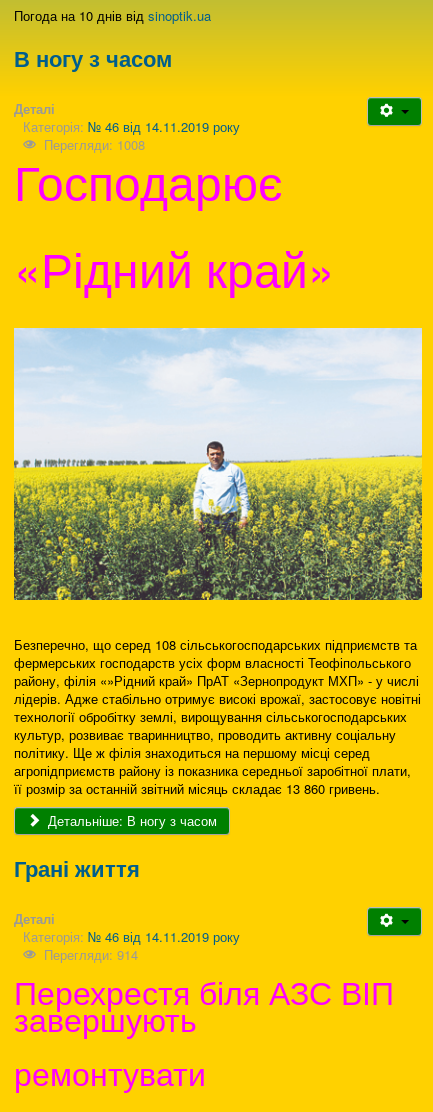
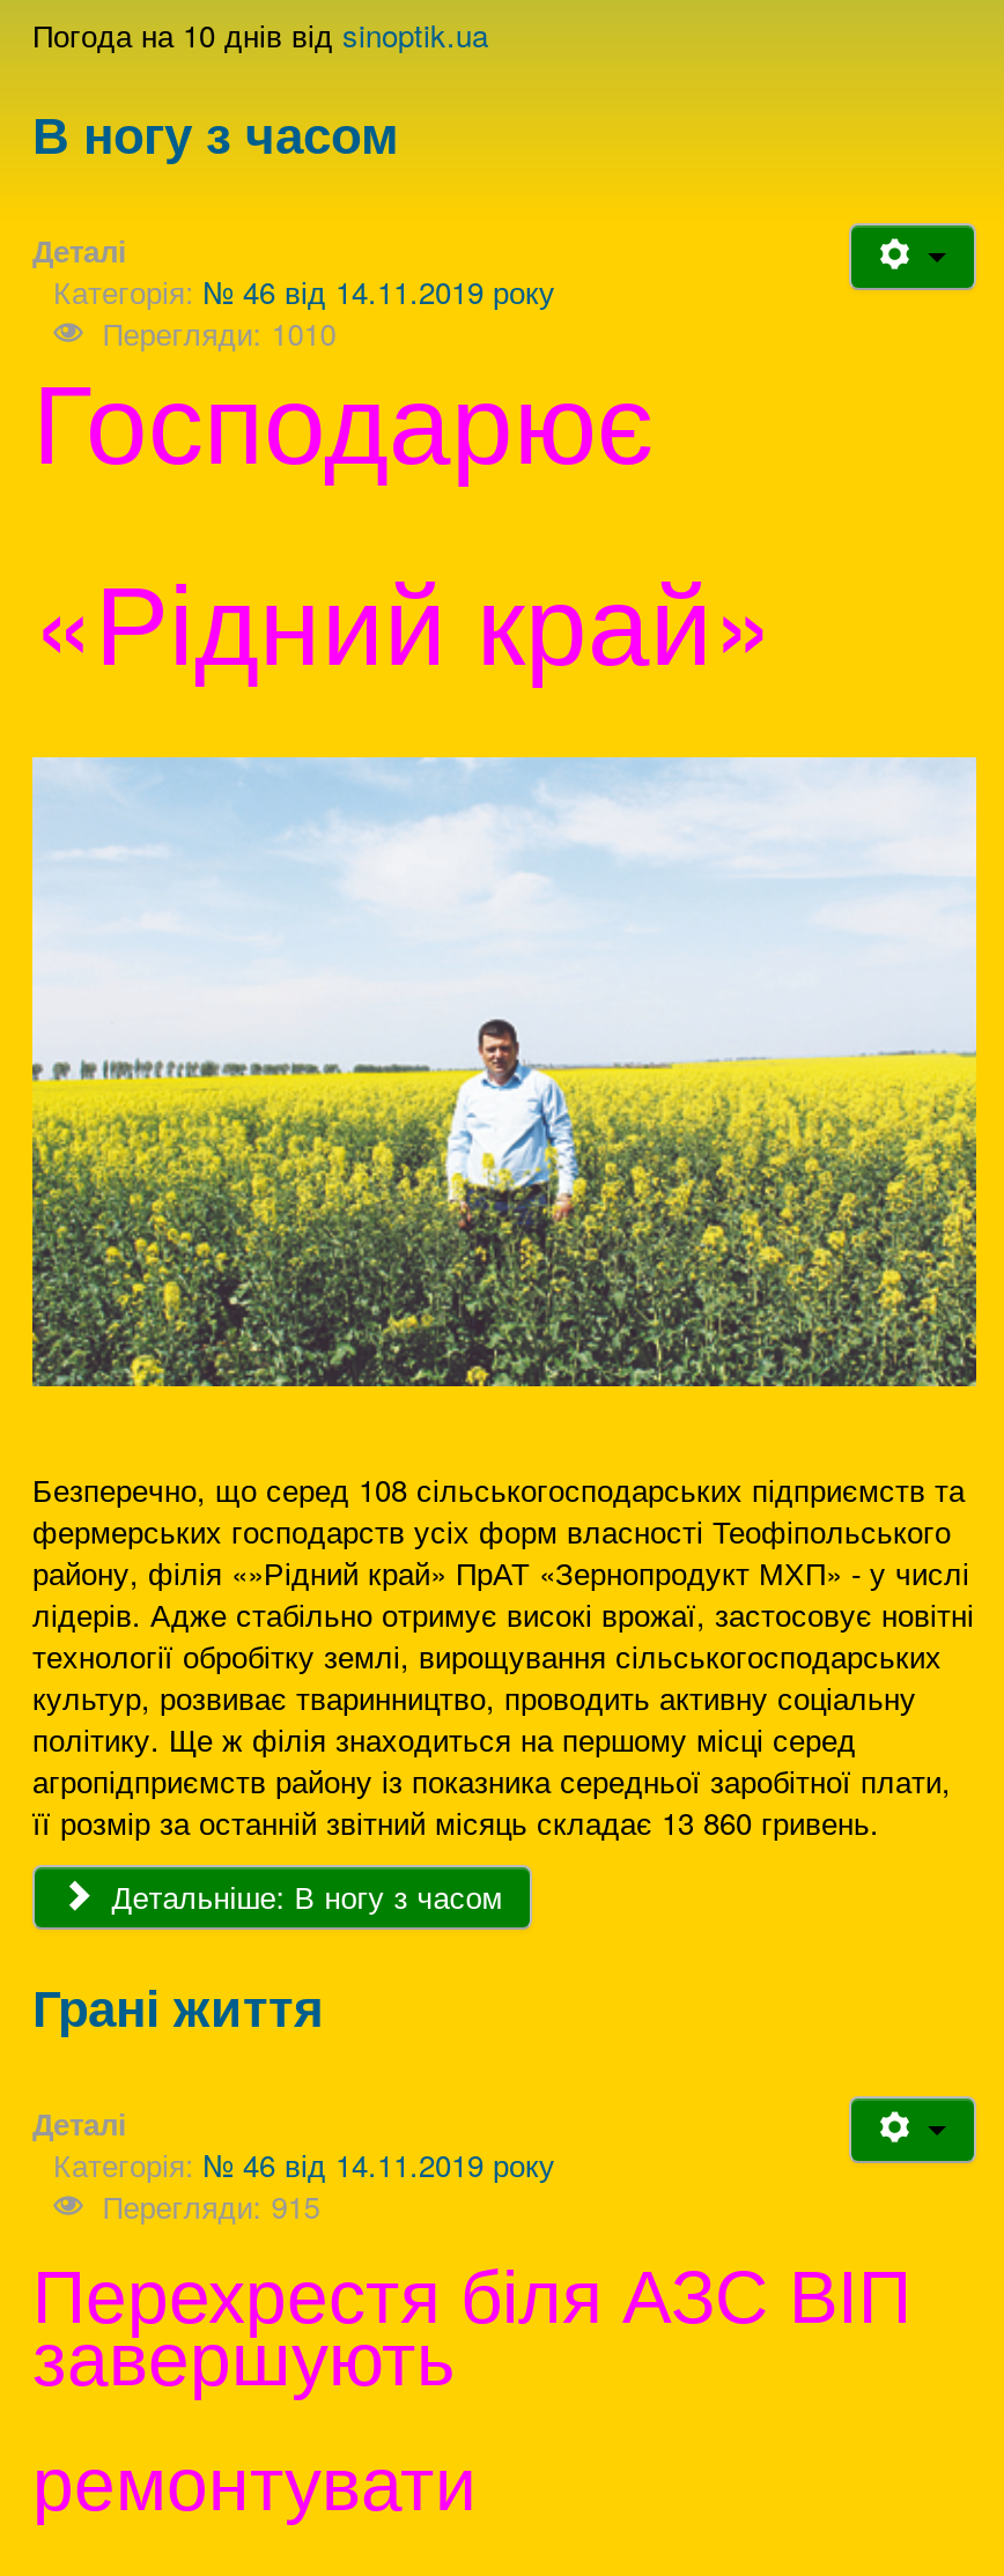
[44,135,145,154] Перегляди: 1008 -> [102,311,336,355] Перегляди: 1010
[44,945,138,964] Перегляди: 914 -> [102,2183,320,2227] Перегляди: 915

